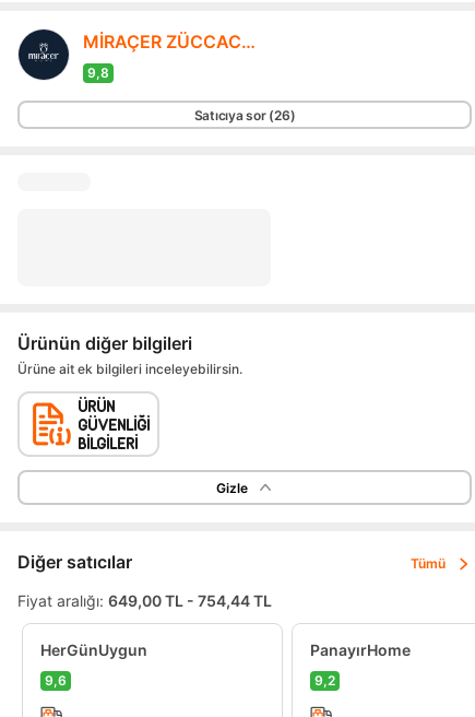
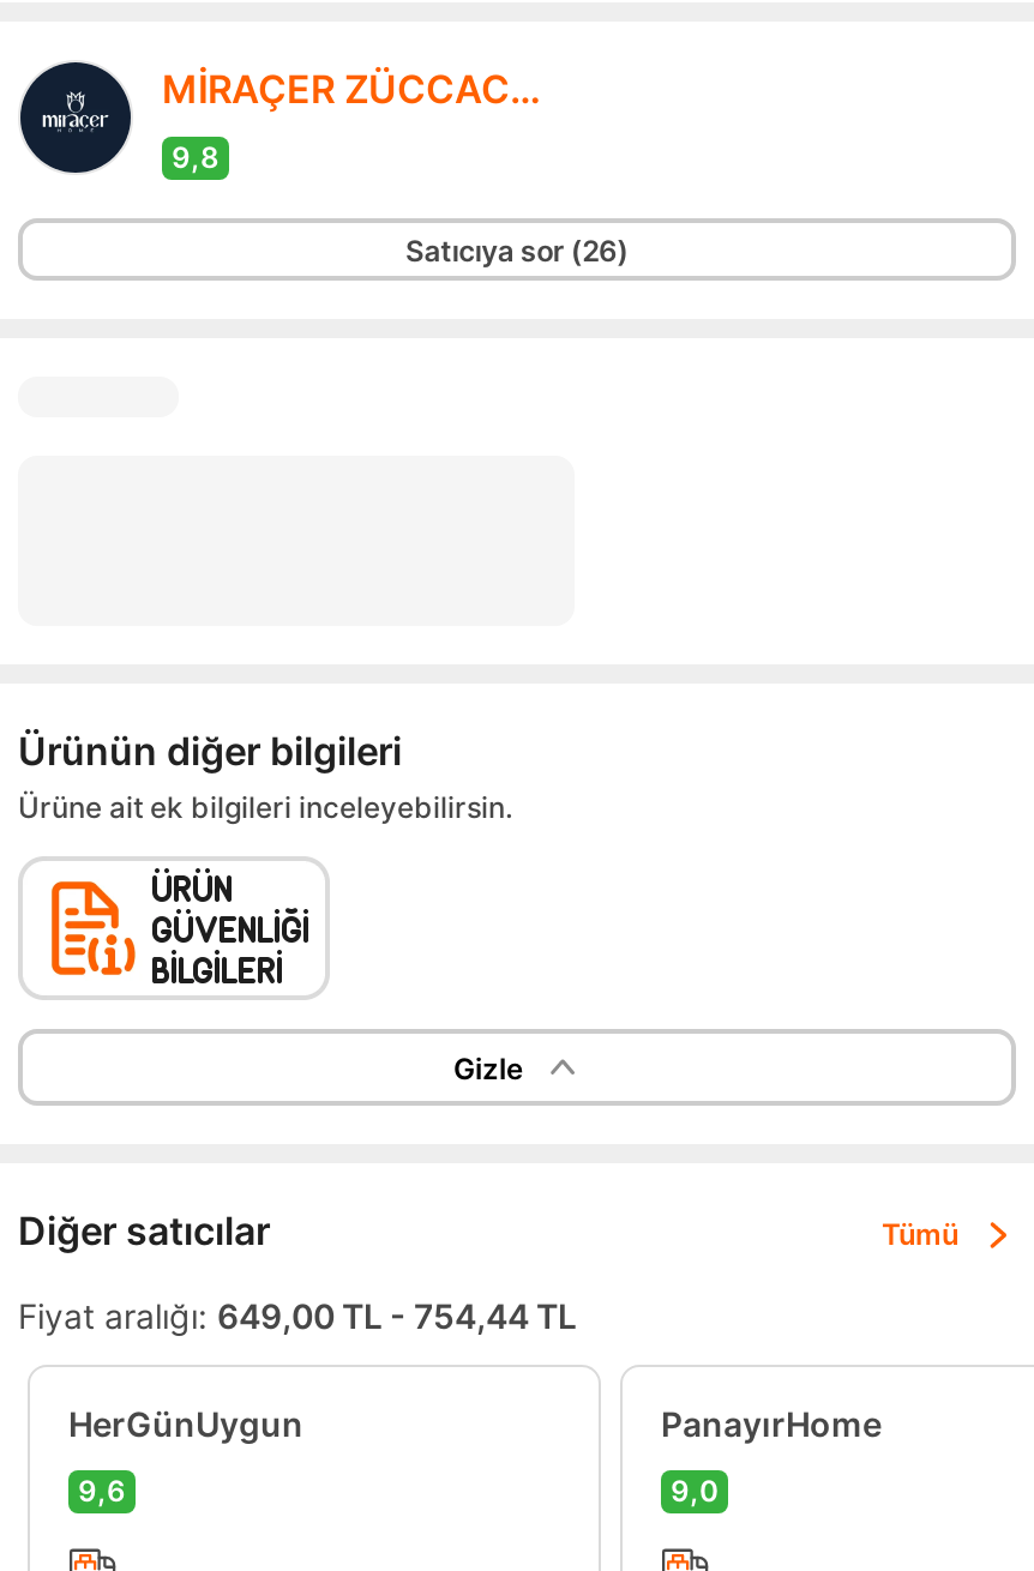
[314,672,335,689] 9,2 -> [671,1473,719,1509] 9,0

